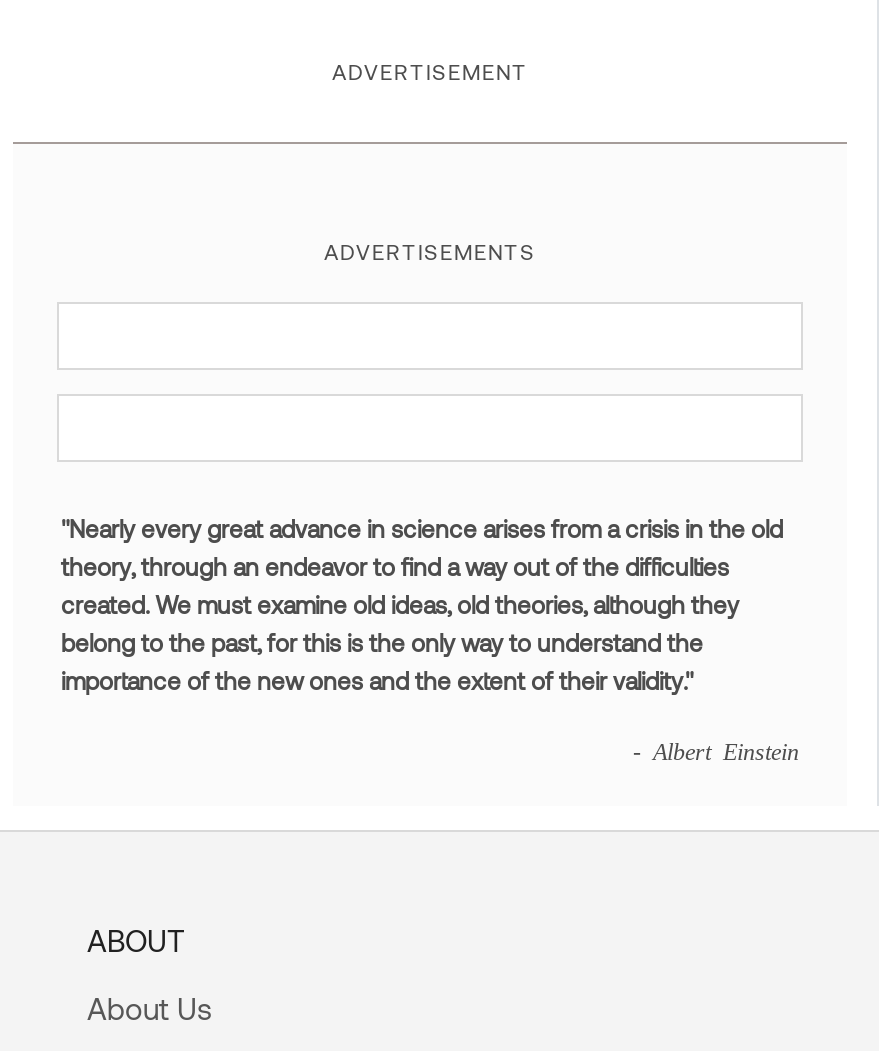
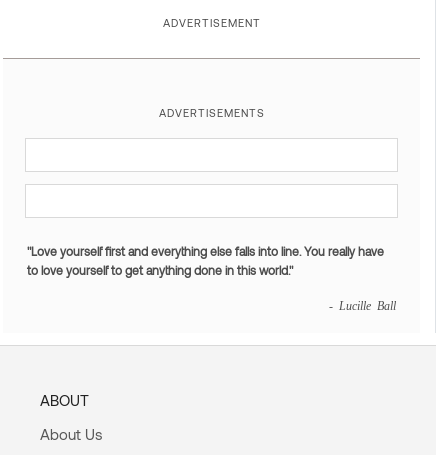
[61,515,783,695] "Nearly every great advance in science arises from a crisis in the old | theory, through an endeavor to find a way out of the difficulties | created. We must examine old ideas, old theories, although they | belong to the past, for this is the only way to understand the | importance of the new ones and the extent of their validity." -> [27,244,384,277] "Love yourself first and everything else falls into line. You really have | to love yourself to get anything done in this world."
[633,739,799,763] - Albert Einstein -> [329,299,396,311] - Lucille Ball

